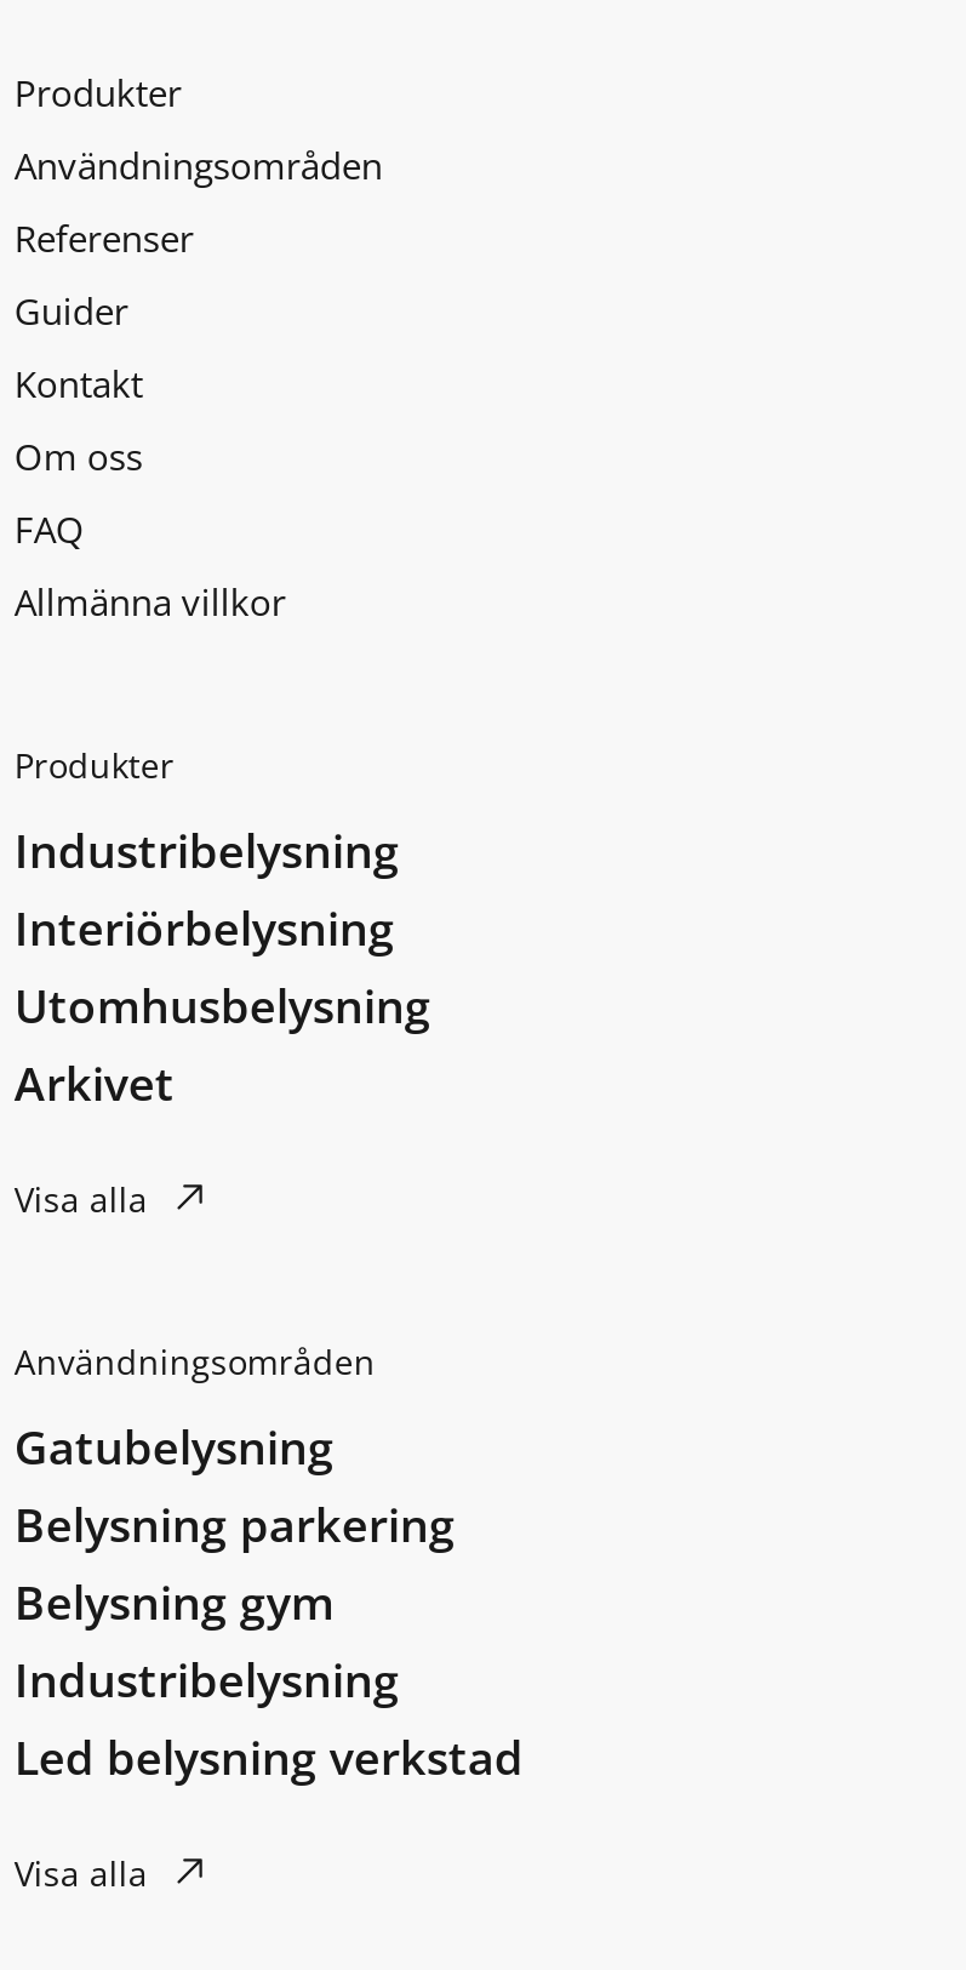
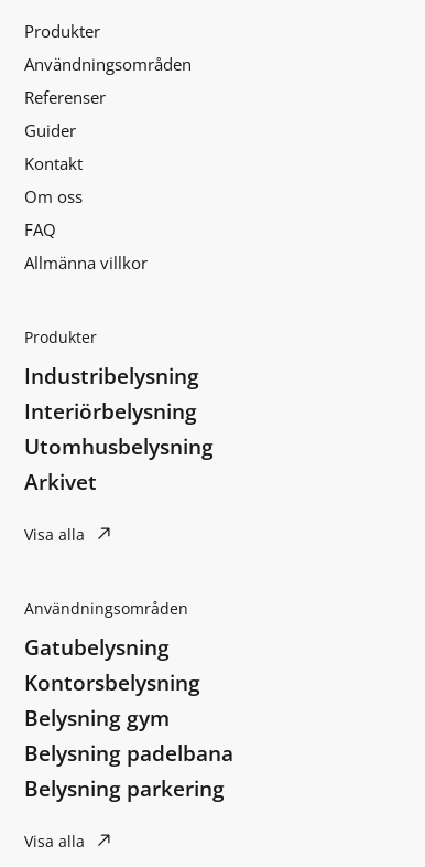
moved [14,1493,455,1556] -> [24,774,225,803]: Belysning parkering
none -> [24,668,200,697] Kontorsbelysning
[14,1648,523,1789] Industribelysning | Led belysning verkstad -> [24,739,233,768] Belysning padelbana

